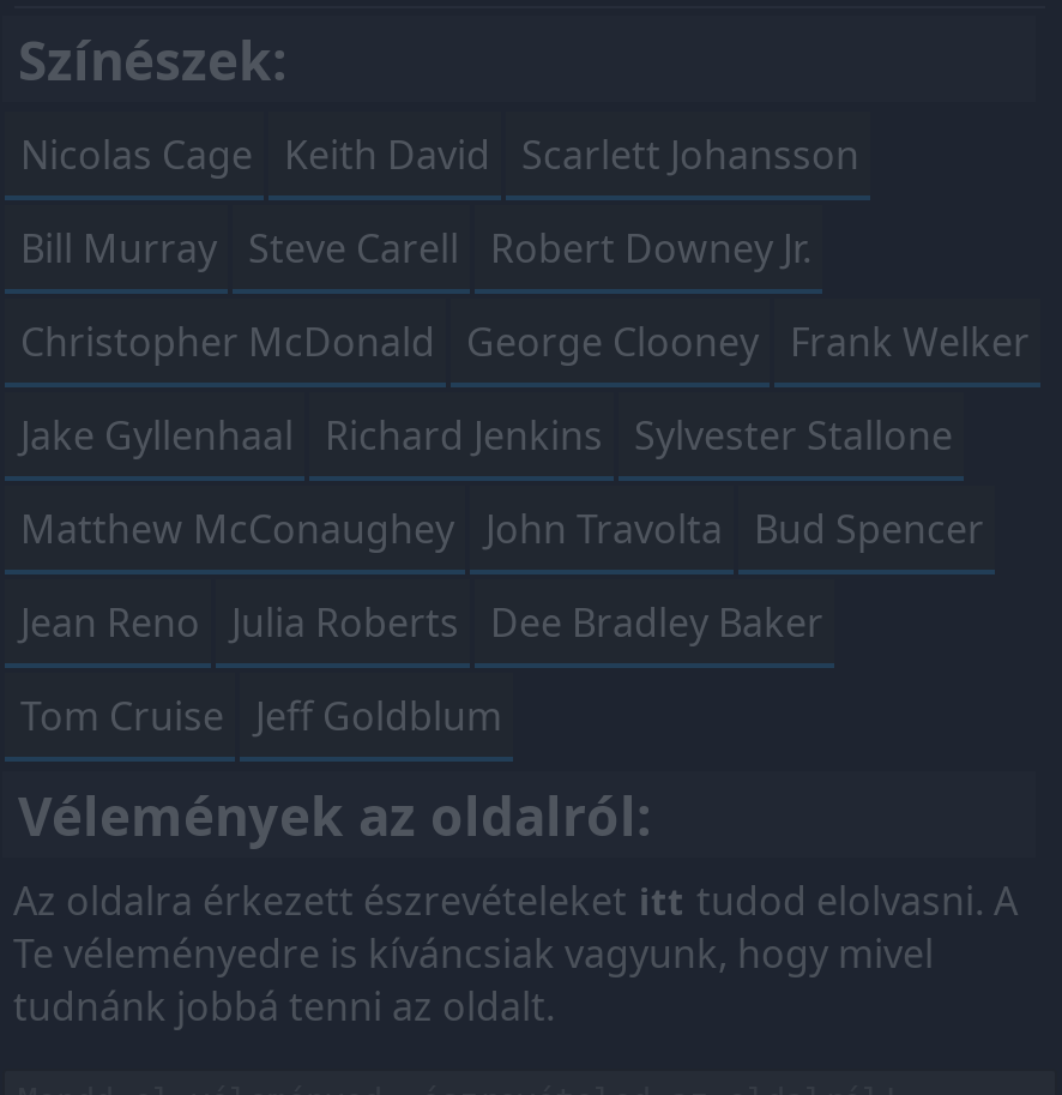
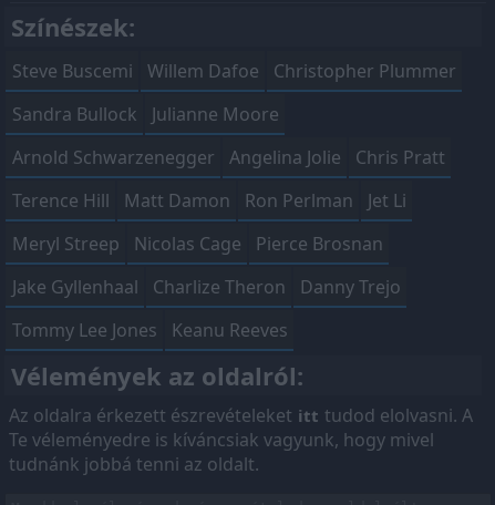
[20,128,859,181] Nicolas Cage Keith David Scarlett Johansson -> [13,59,457,83] Steve Buscemi Willem Dafoe Christopher Plummer
[20,222,811,275] Bill Murray Steve Carell Robert Downey Jr. -> [13,102,280,126] Sandra Bullock Julianne Moore
[20,315,1030,368] Christopher McDonald George Clooney Frank Welker -> [13,145,446,169] Arnold Schwarzenegger Angelina Jolie Chris Pratt
[20,409,953,462] Jake Gyllenhaal Richard Jenkins Sylvester Stallone -> [13,188,407,213] Terence Hill Matt Damon Ron Perlman Jet Li
[20,503,984,555] Matthew McConaughey John Travolta Bud Spencer -> [13,231,384,256] Meryl Streep Nicolas Cage Pierce Brosnan
[20,596,823,649] Jean Reno Julia Roberts Dee Bradley Baker -> [13,275,401,299] Jake Gyllenhaal Charlize Theron Danny Trejo
[20,690,502,742] Tom Cruise Jeff Goldblum -> [13,318,288,342] Tommy Lee Jones Keanu Reeves

